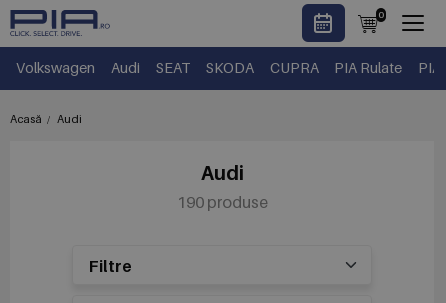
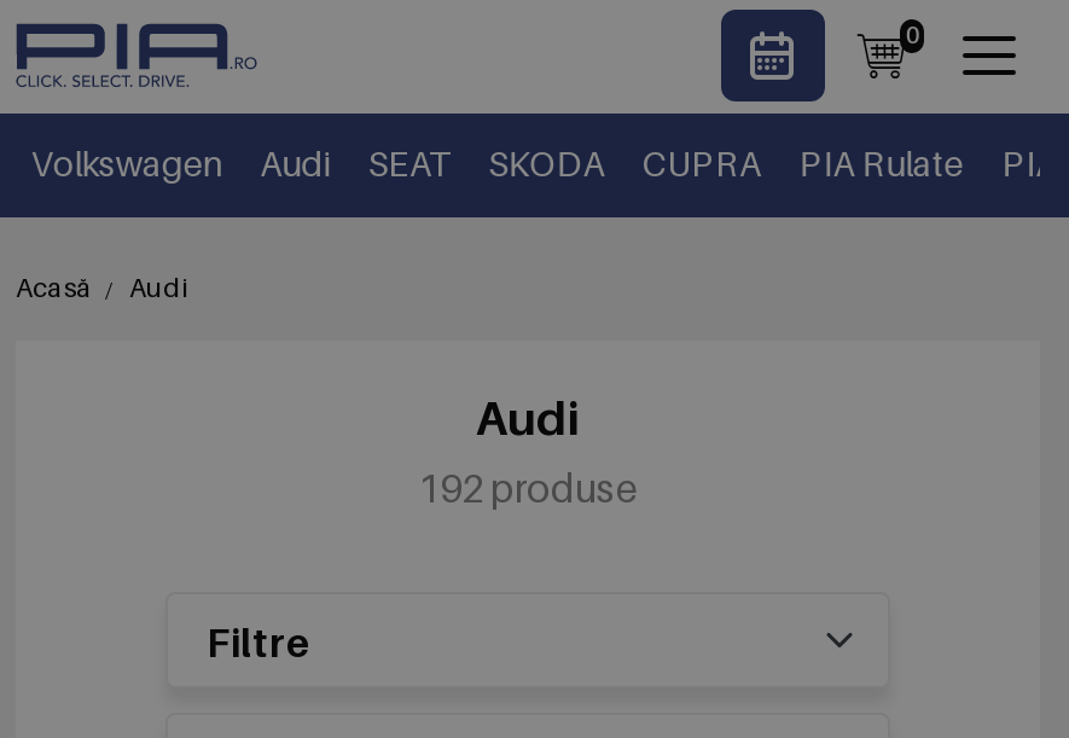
[176,192,267,212] 190 produse -> [418,463,638,512] 192 produse

